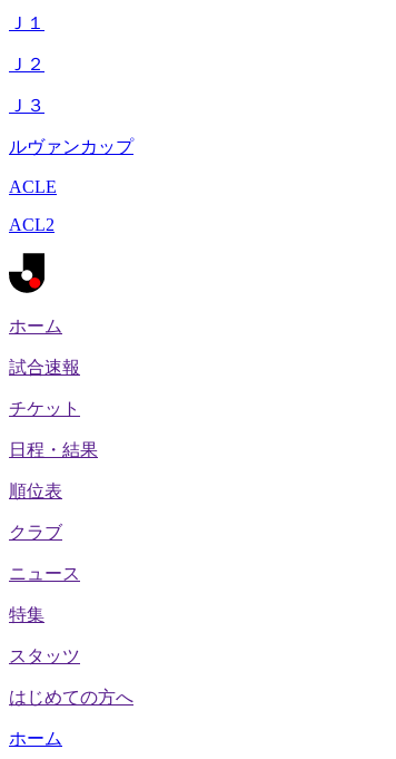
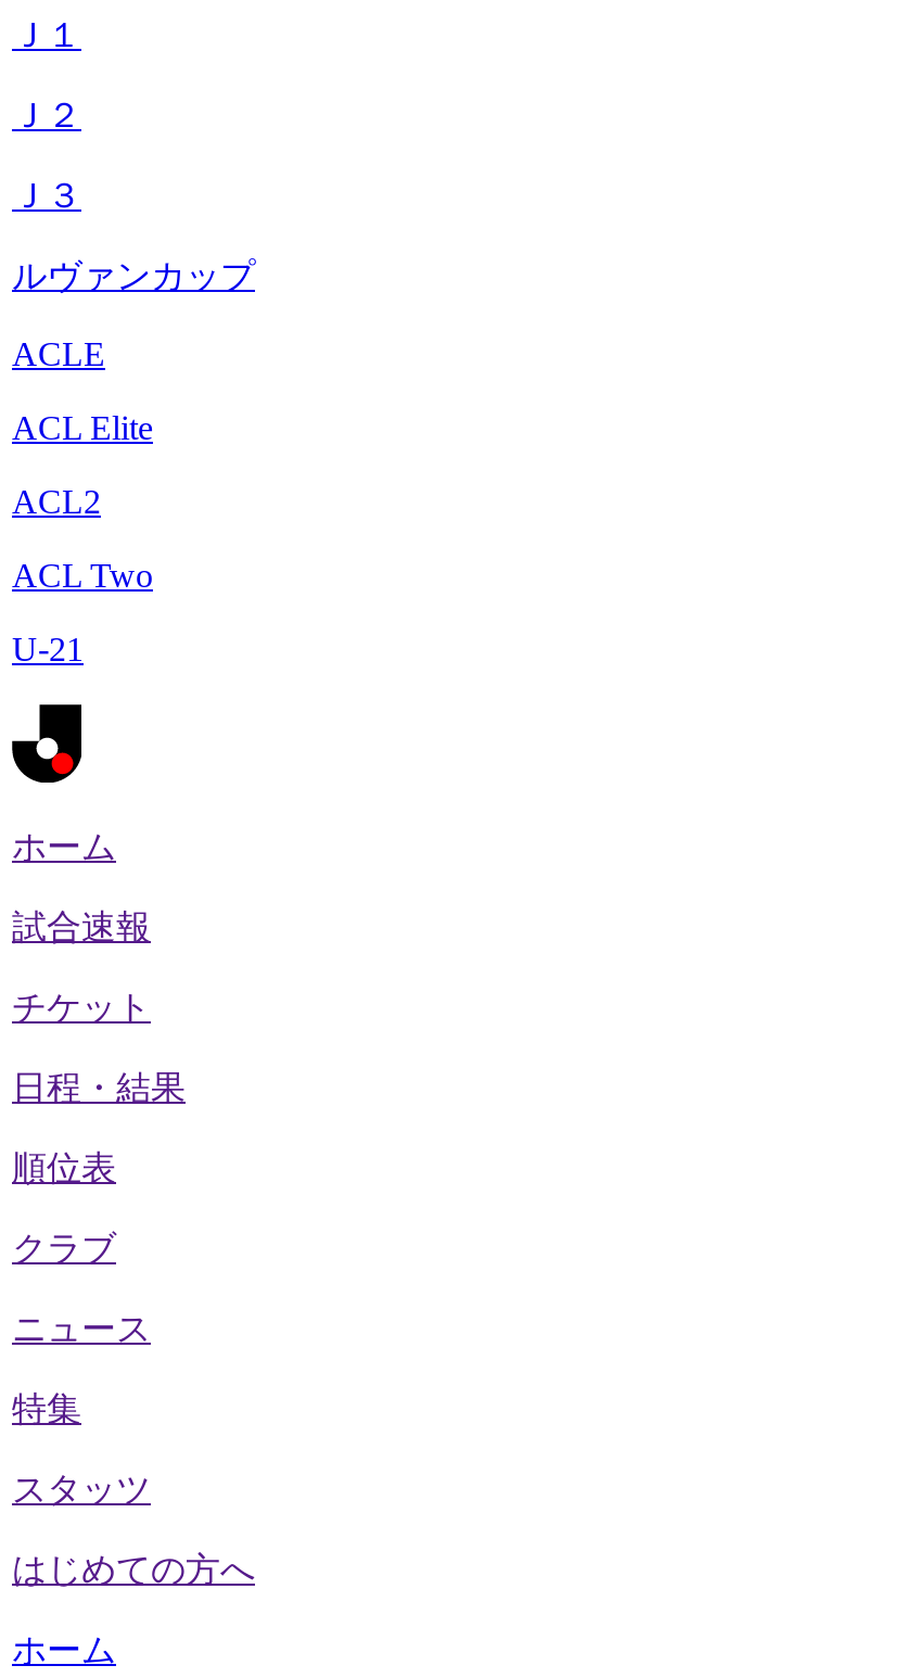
none -> [12,409,153,446] ACL Elite
none -> [12,557,153,668] ACL Two | U-21

